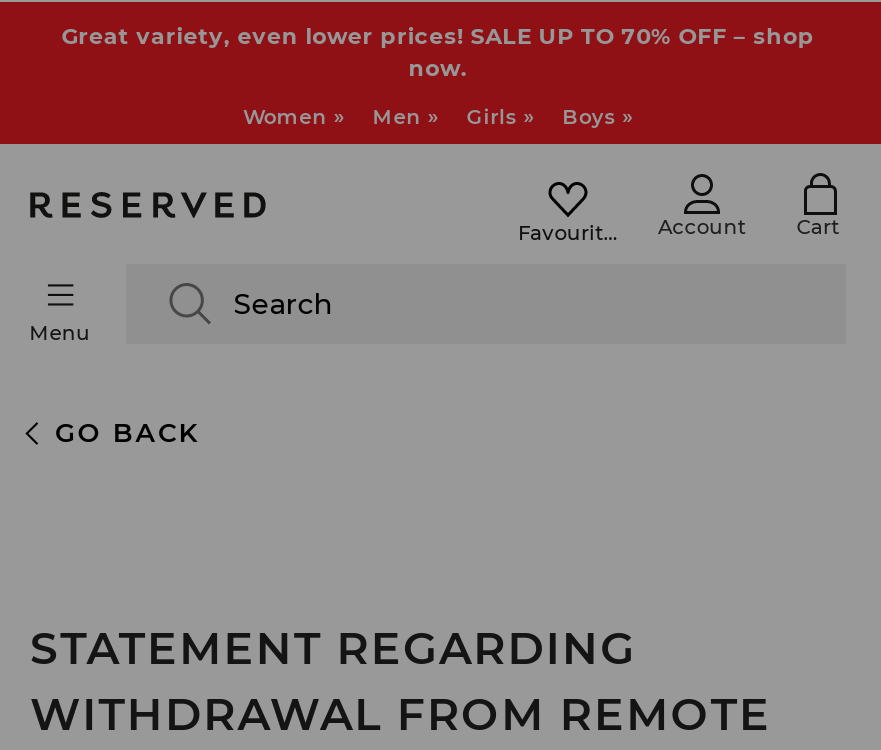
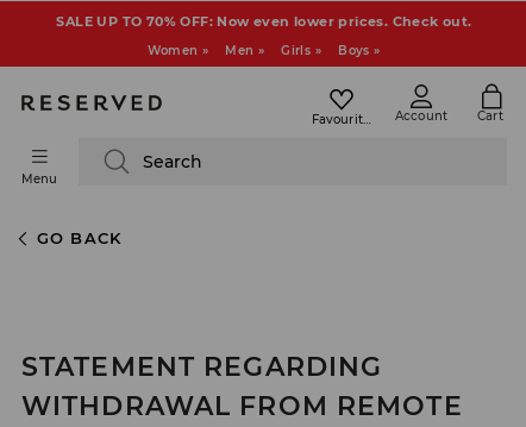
[61,22,815,82] Great variety, even lower prices! SALE UP TO 70% OFF – shop | now. -> [56,13,472,30] SALE UP TO 70% OFF: Now even lower prices. Check out.

